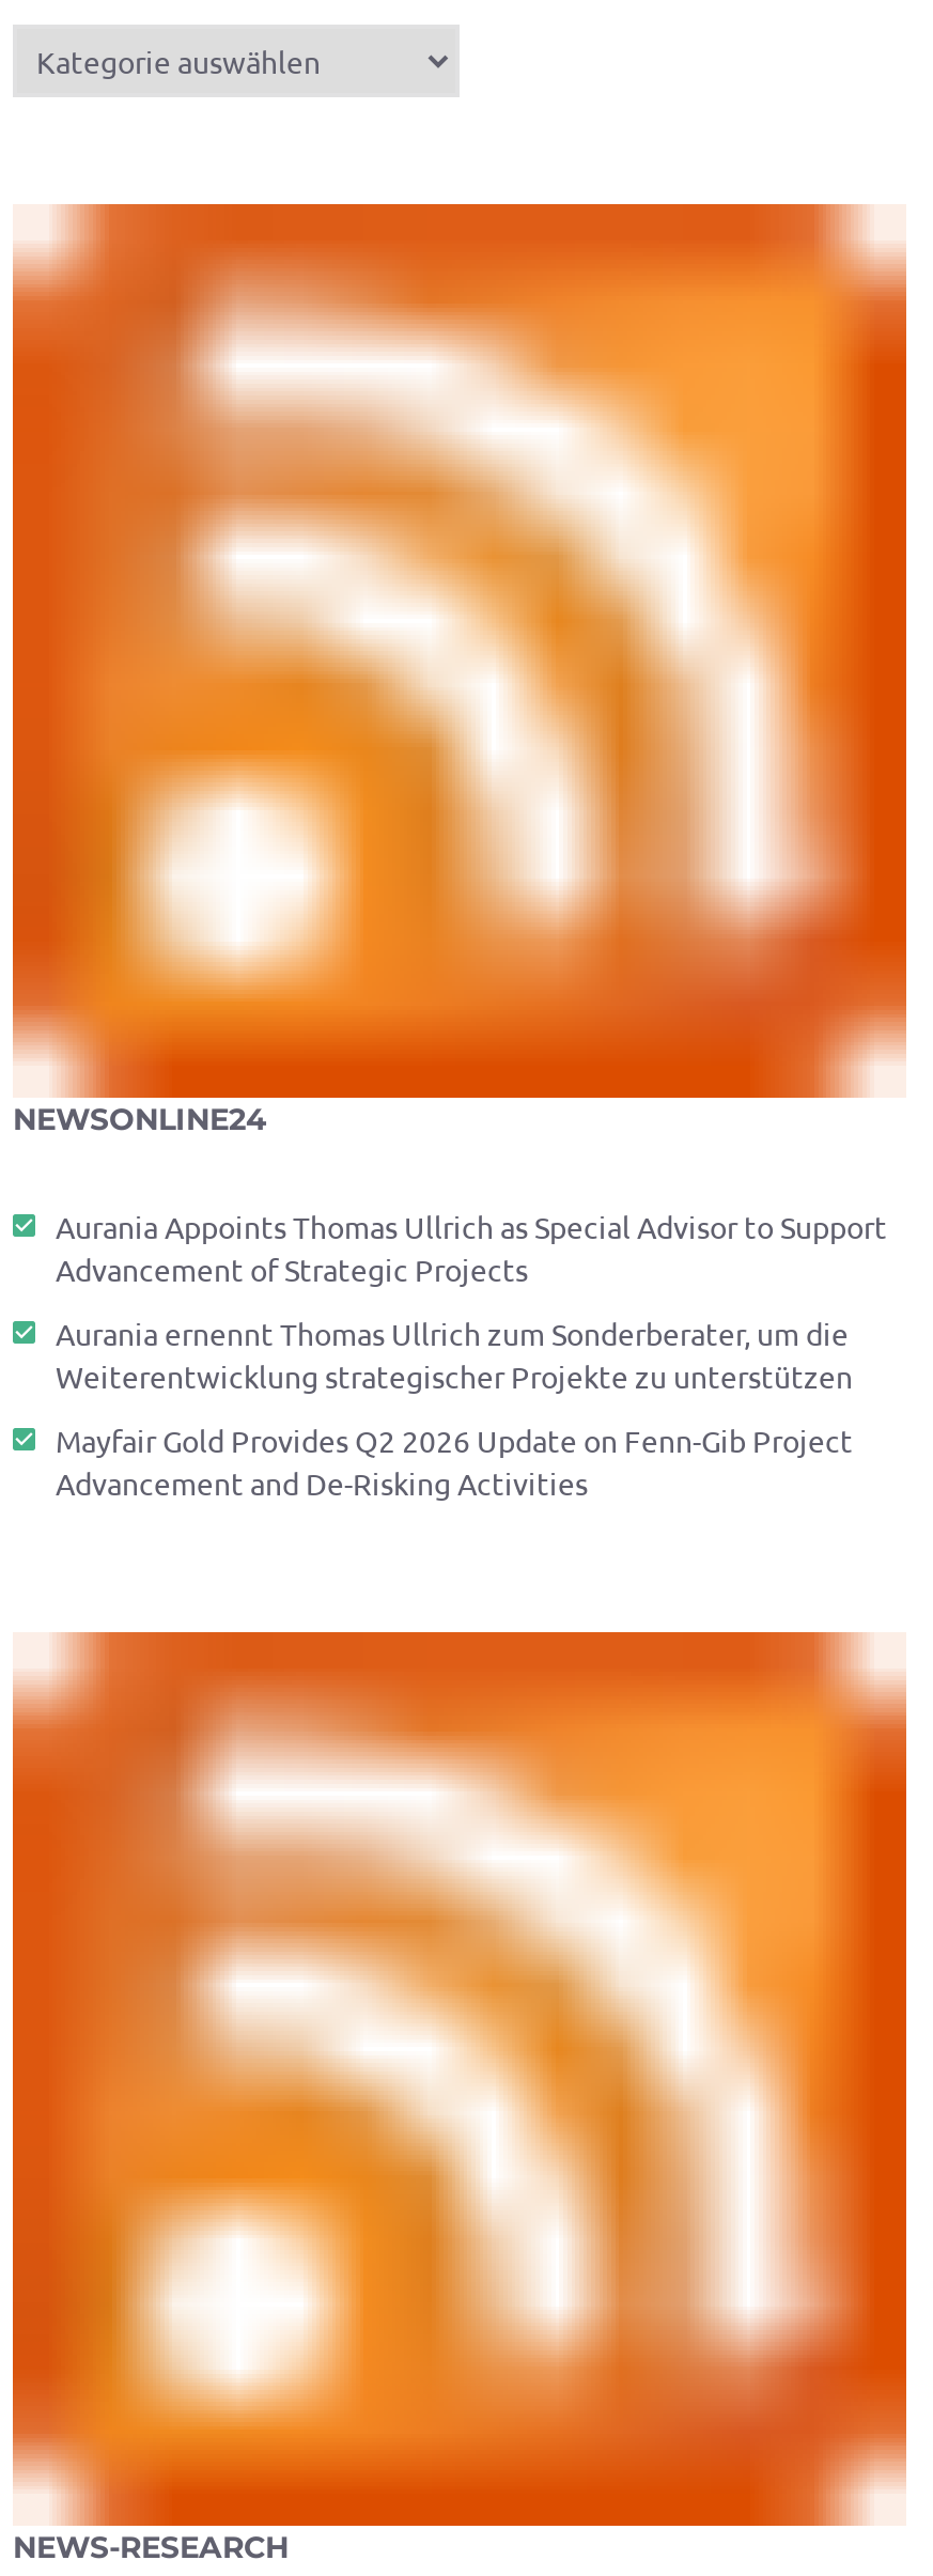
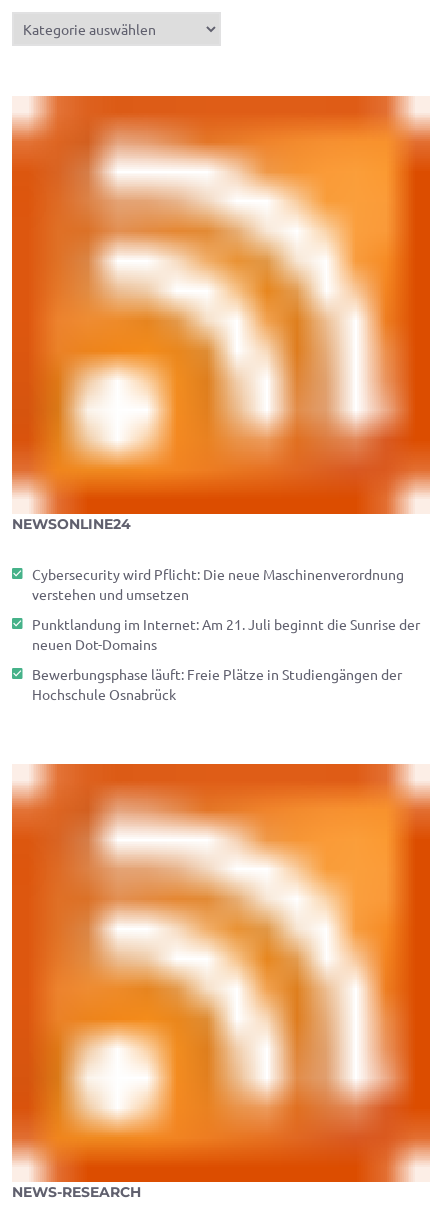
[56,1206,887,1287] Aurania Appoints Thomas Ullrich as Special Advisor to Support | Advancement of Strategic Projects -> [32,565,404,603] Cybersecurity wird Pflicht: Die neue Maschinenverordnung | verstehen und umsetzen
[56,1313,853,1394] Aurania ernennt Thomas Ullrich zum Sonderberater, um die | Weiterentwicklung strategischer Projekte zu unterstützen -> [32,615,420,653] Punktlandung im Internet: Am 21. Juli beginnt die Sunrise der | neuen Dot-Domains
[56,1420,853,1501] Mayfair Gold Provides Q2 2026 Update on Fenn-Gib Project | Advancement and De-Risking Activities -> [32,665,402,703] Bewerbungsphase läuft: Freie Plätze in Studiengängen der | Hochschule Osnabrück

